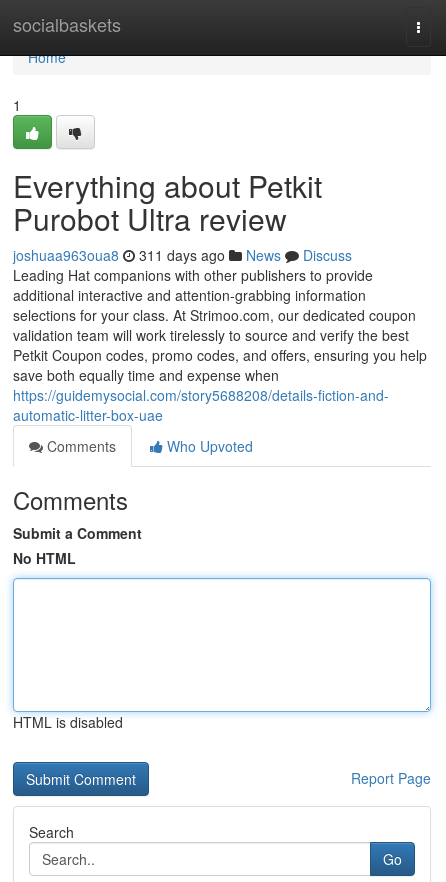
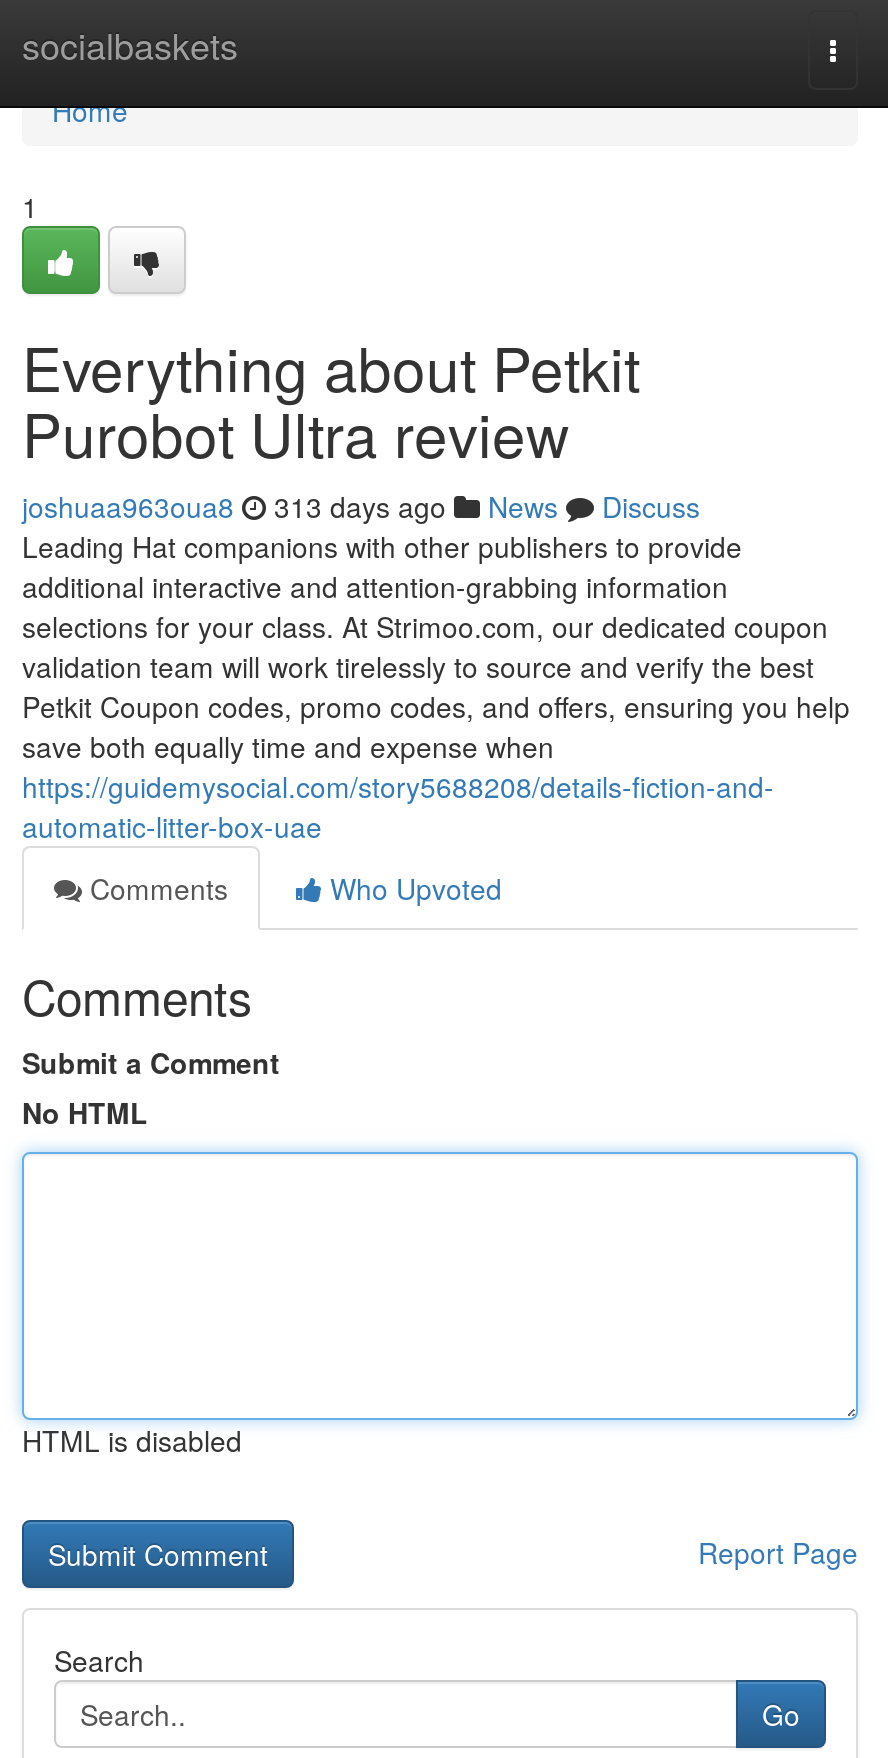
[13,245,352,265] joshuaa963oua8 311 days ago News Discuss -> [22,486,700,526] joshuaa963oua8 313 days ago News Discuss

